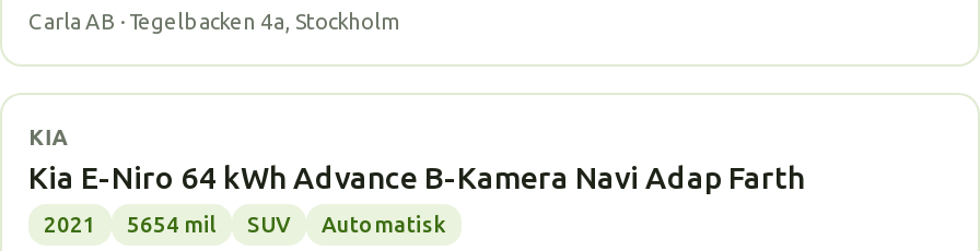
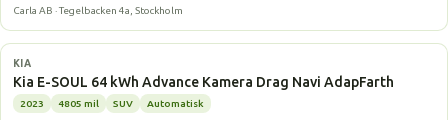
[28,160,805,195] Kia E-Niro 64 kWh Advance B-Kamera Navi Adap Farth -> [13,74,394,90] Kia E-SOUL 64 kWh Advance Kamera Drag Navi AdapFarth
[44,213,96,237] 2021 -> [20,98,44,109] 2023
[127,213,217,237] 5654 mil -> [58,98,99,109] 4805 mil

